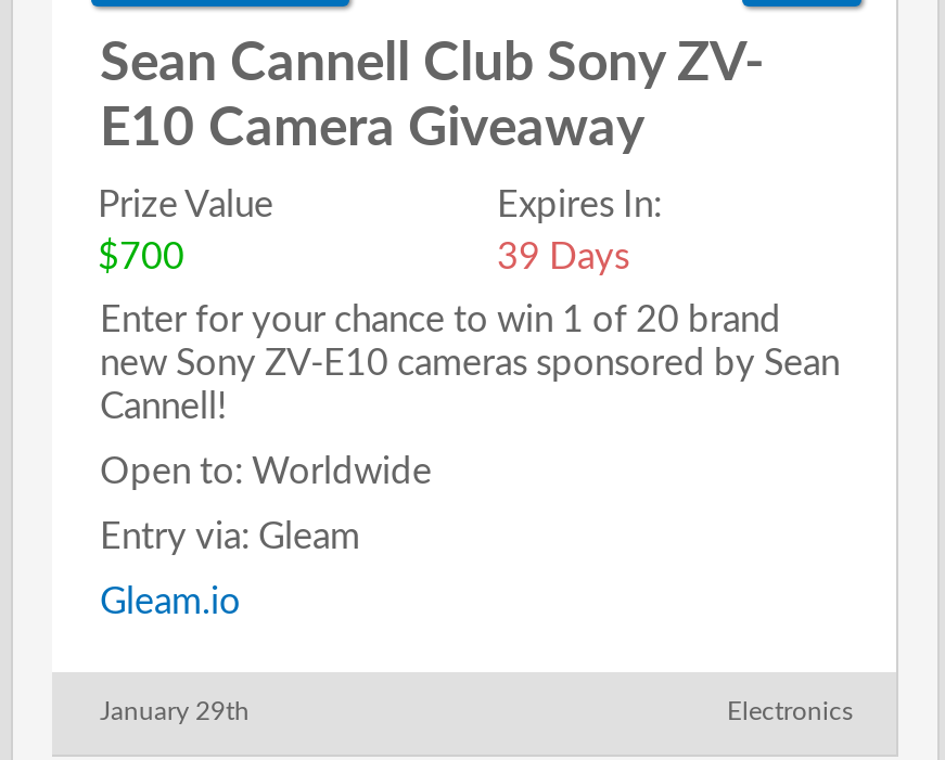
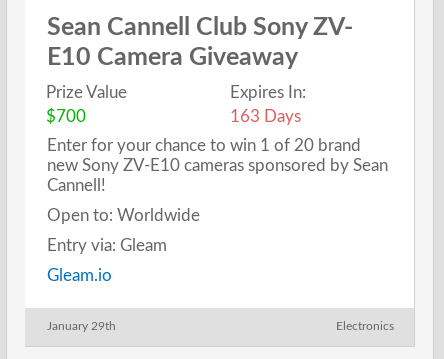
[497,239,629,275] 39 Days -> [230,108,301,125] 163 Days

